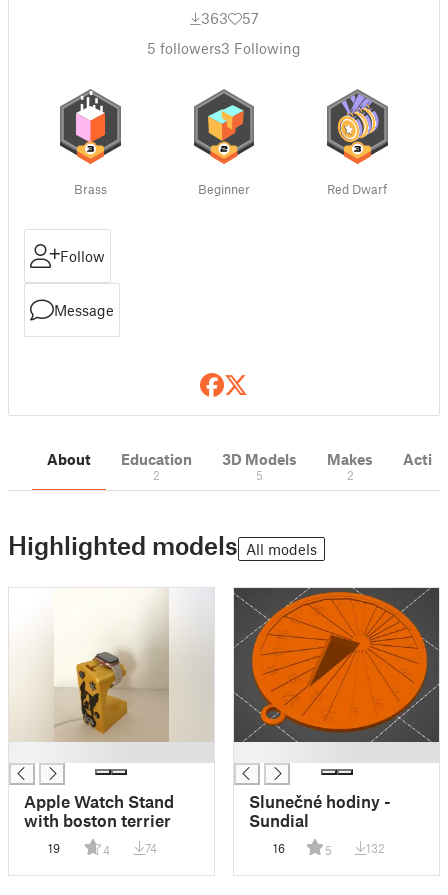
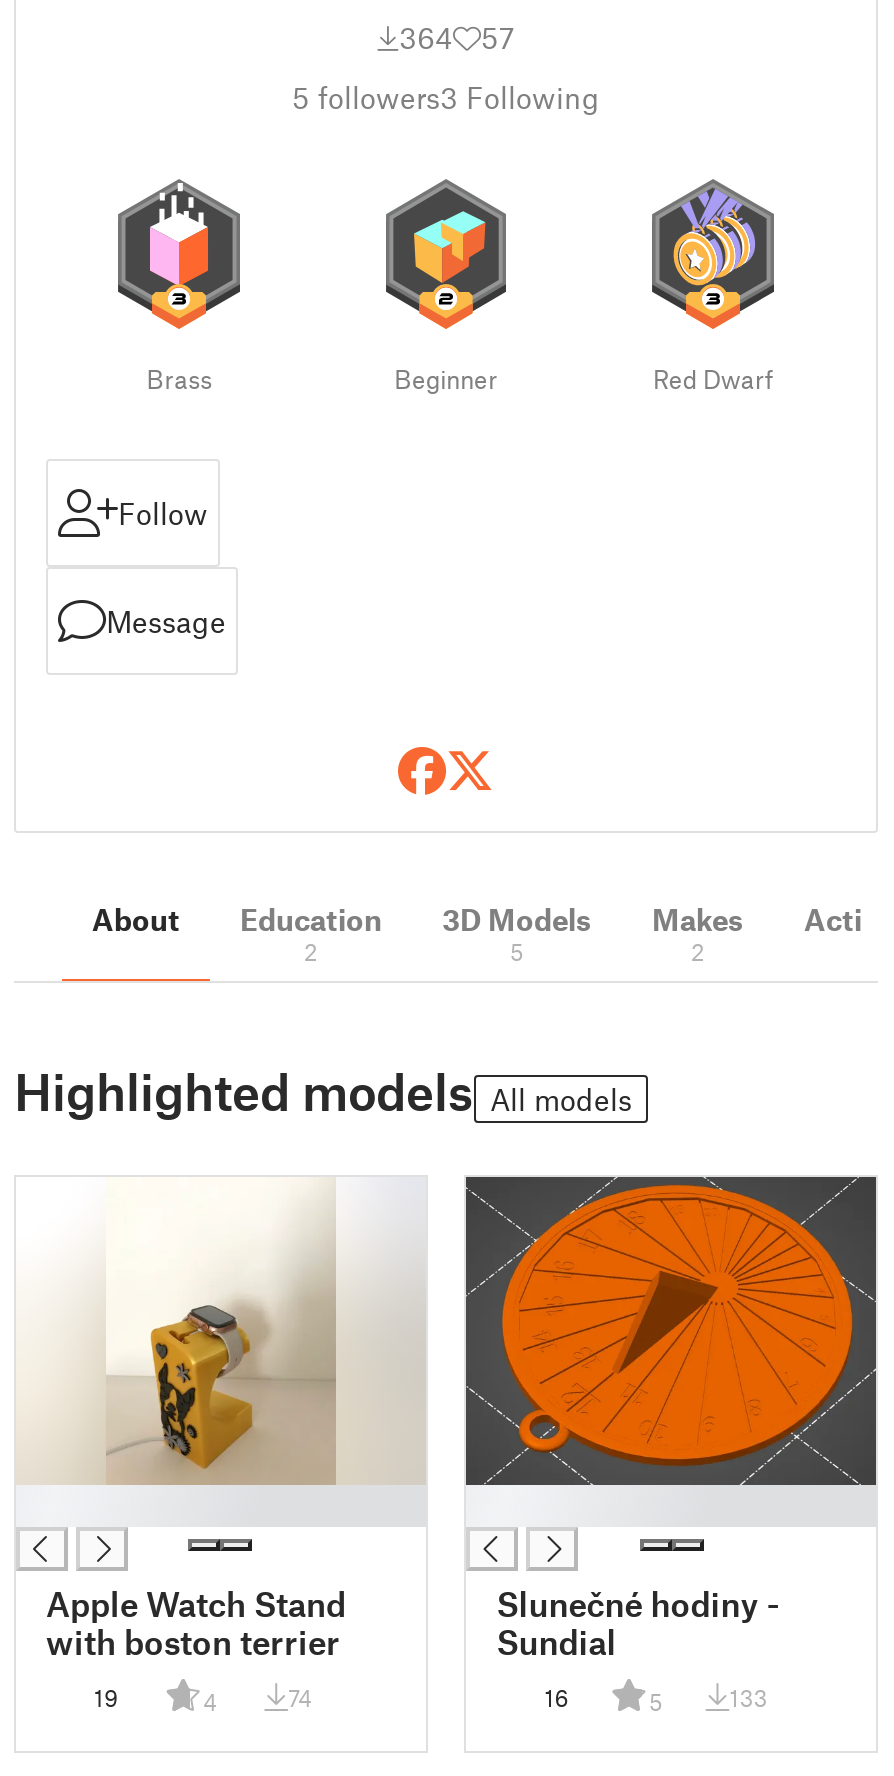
[200,9,258,27] 363 57 -> [399,19,515,55] 364 57
[366,841,385,855] 132 -> [729,1683,767,1711] 133

